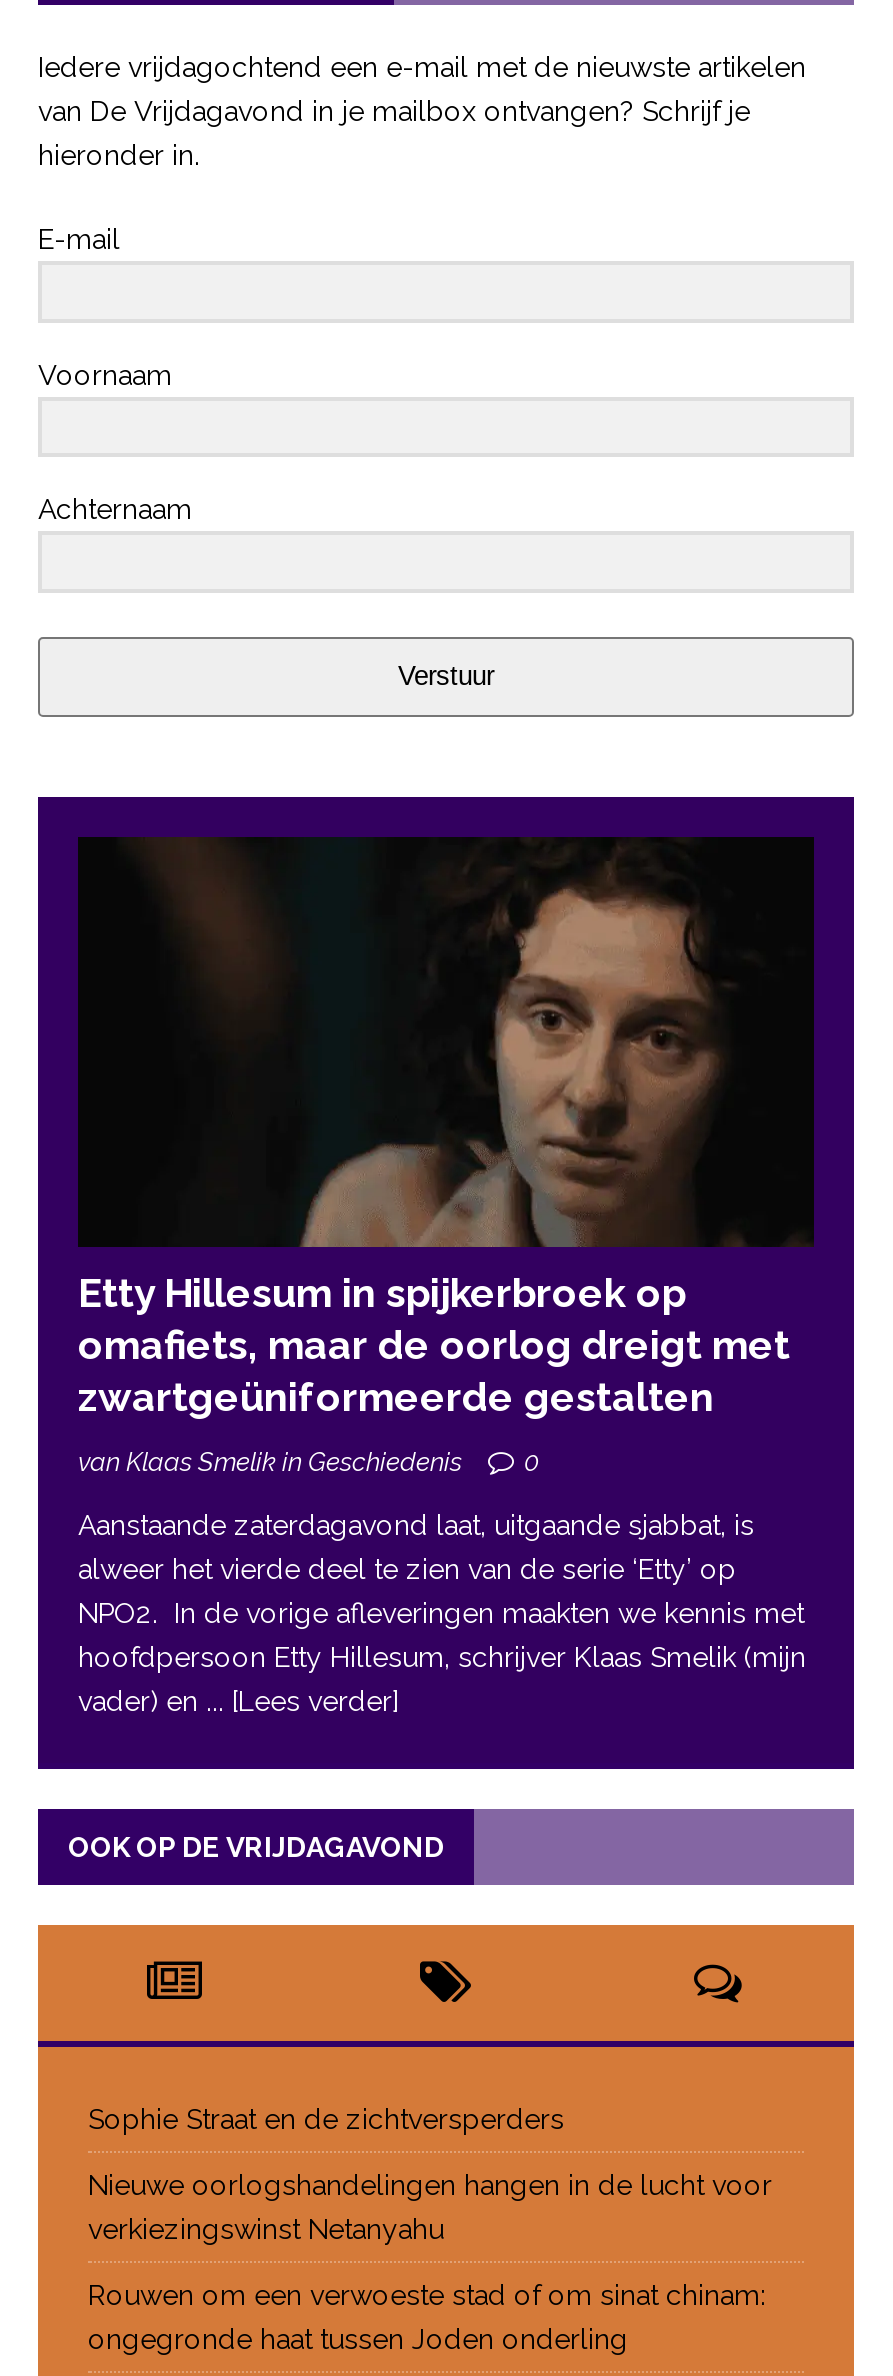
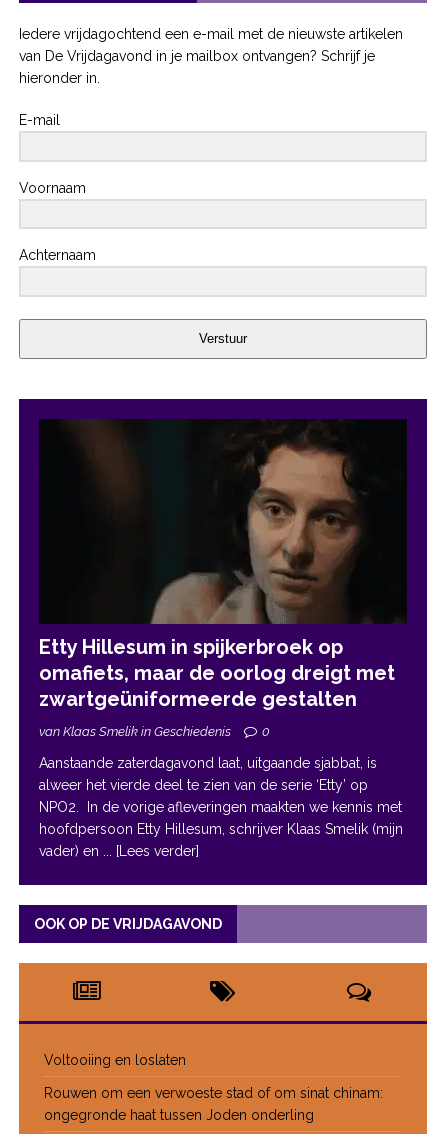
[88,2103,772,2245] Sophie Straat en de zichtversperders | Nieuwe oorlogshandelingen hangen in de lucht voor | verkiezingswinst Netanyahu -> [44,1052,186,1068] Voltooiing en loslaten

